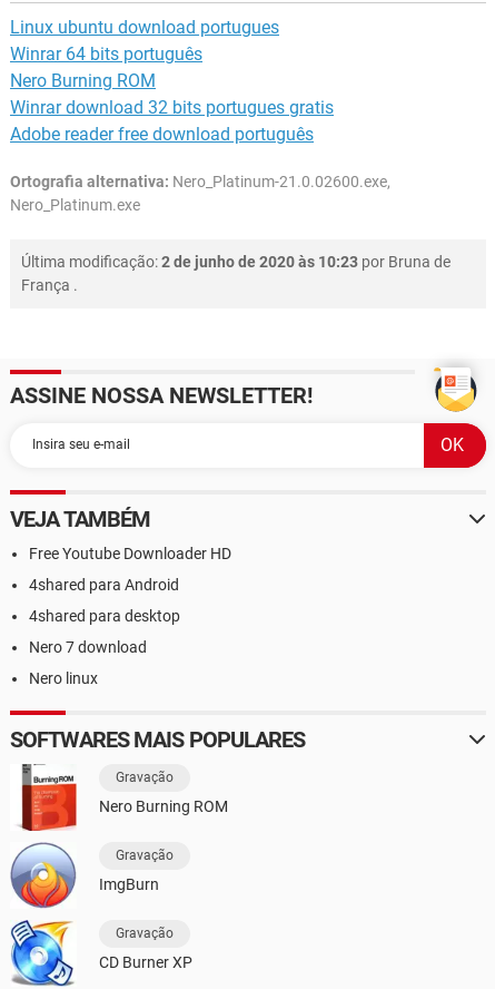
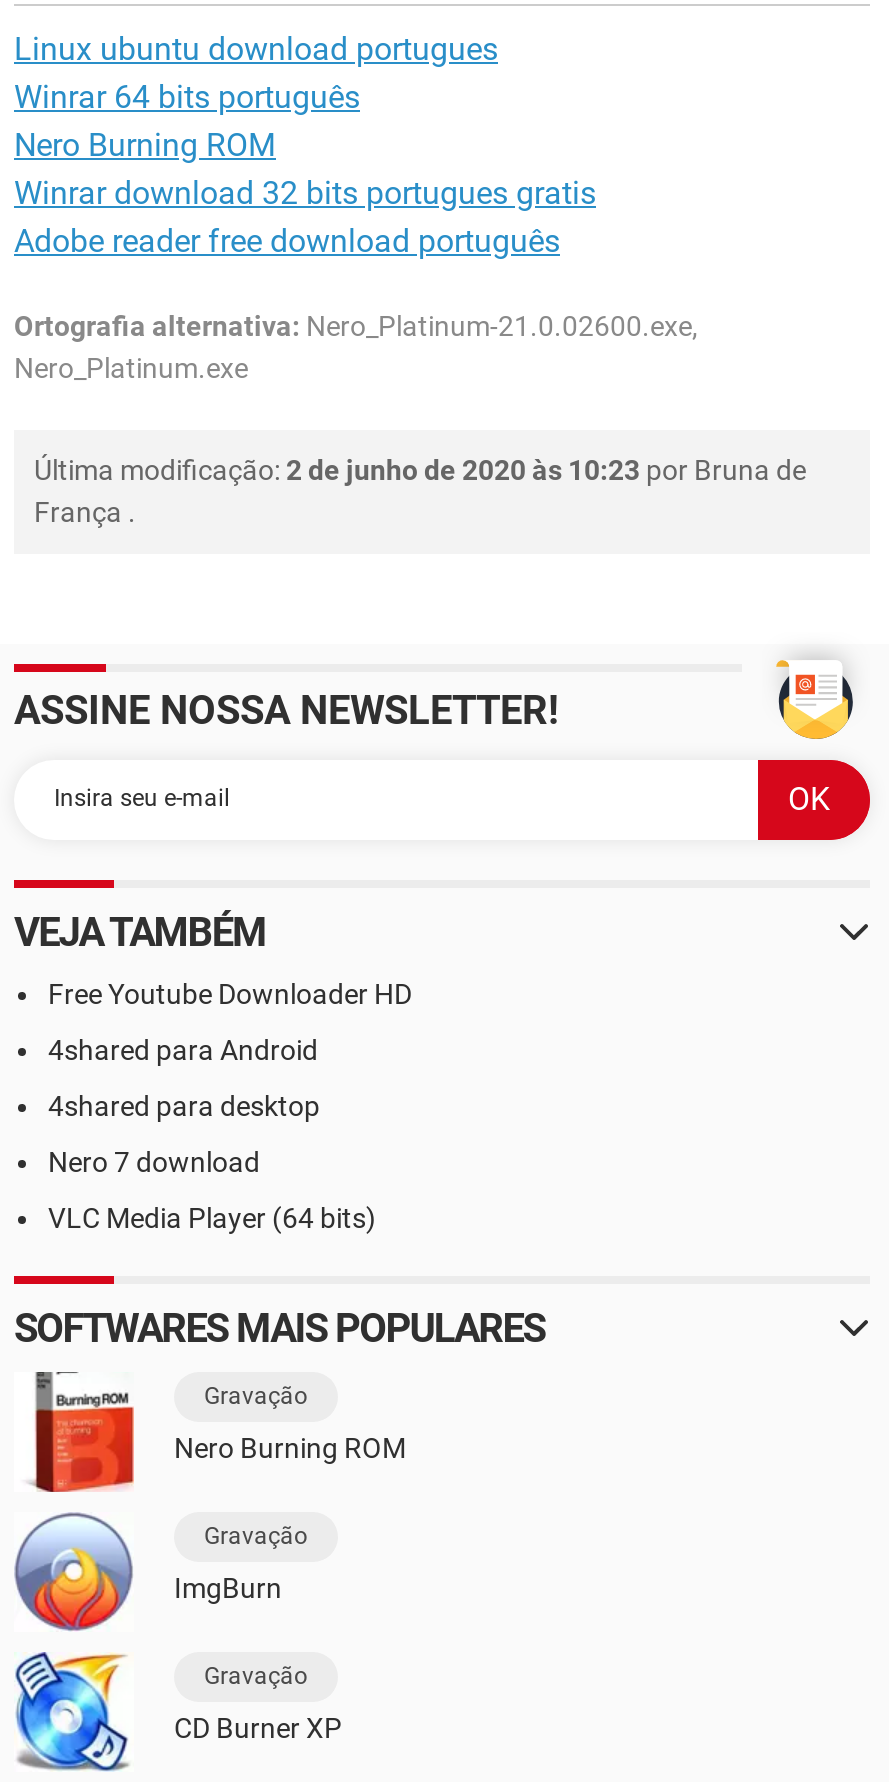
[29,669,98,687] Nero linux -> [48,1202,376,1234] VLC Media Player (64 bits)

